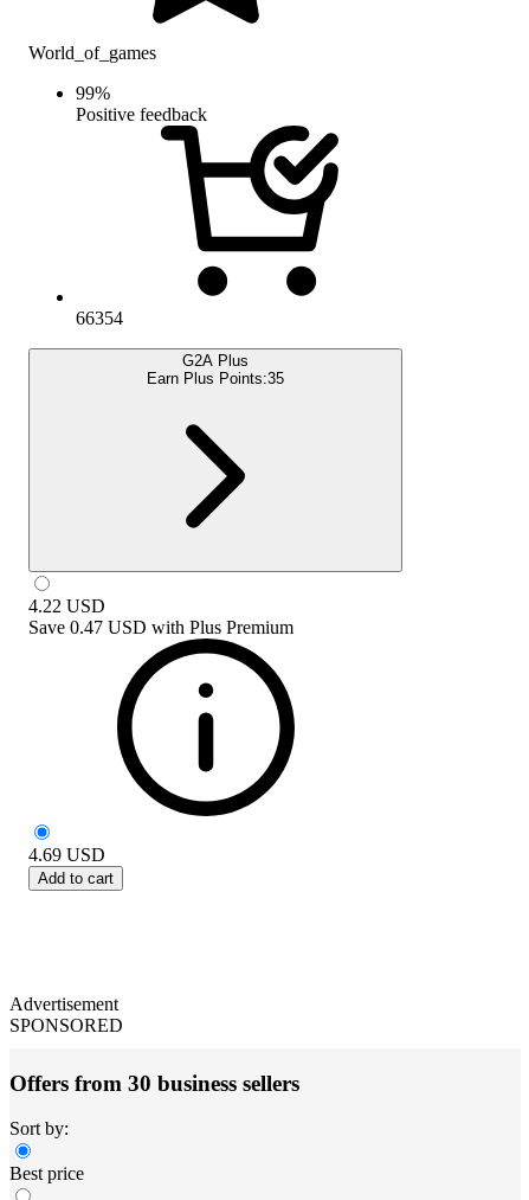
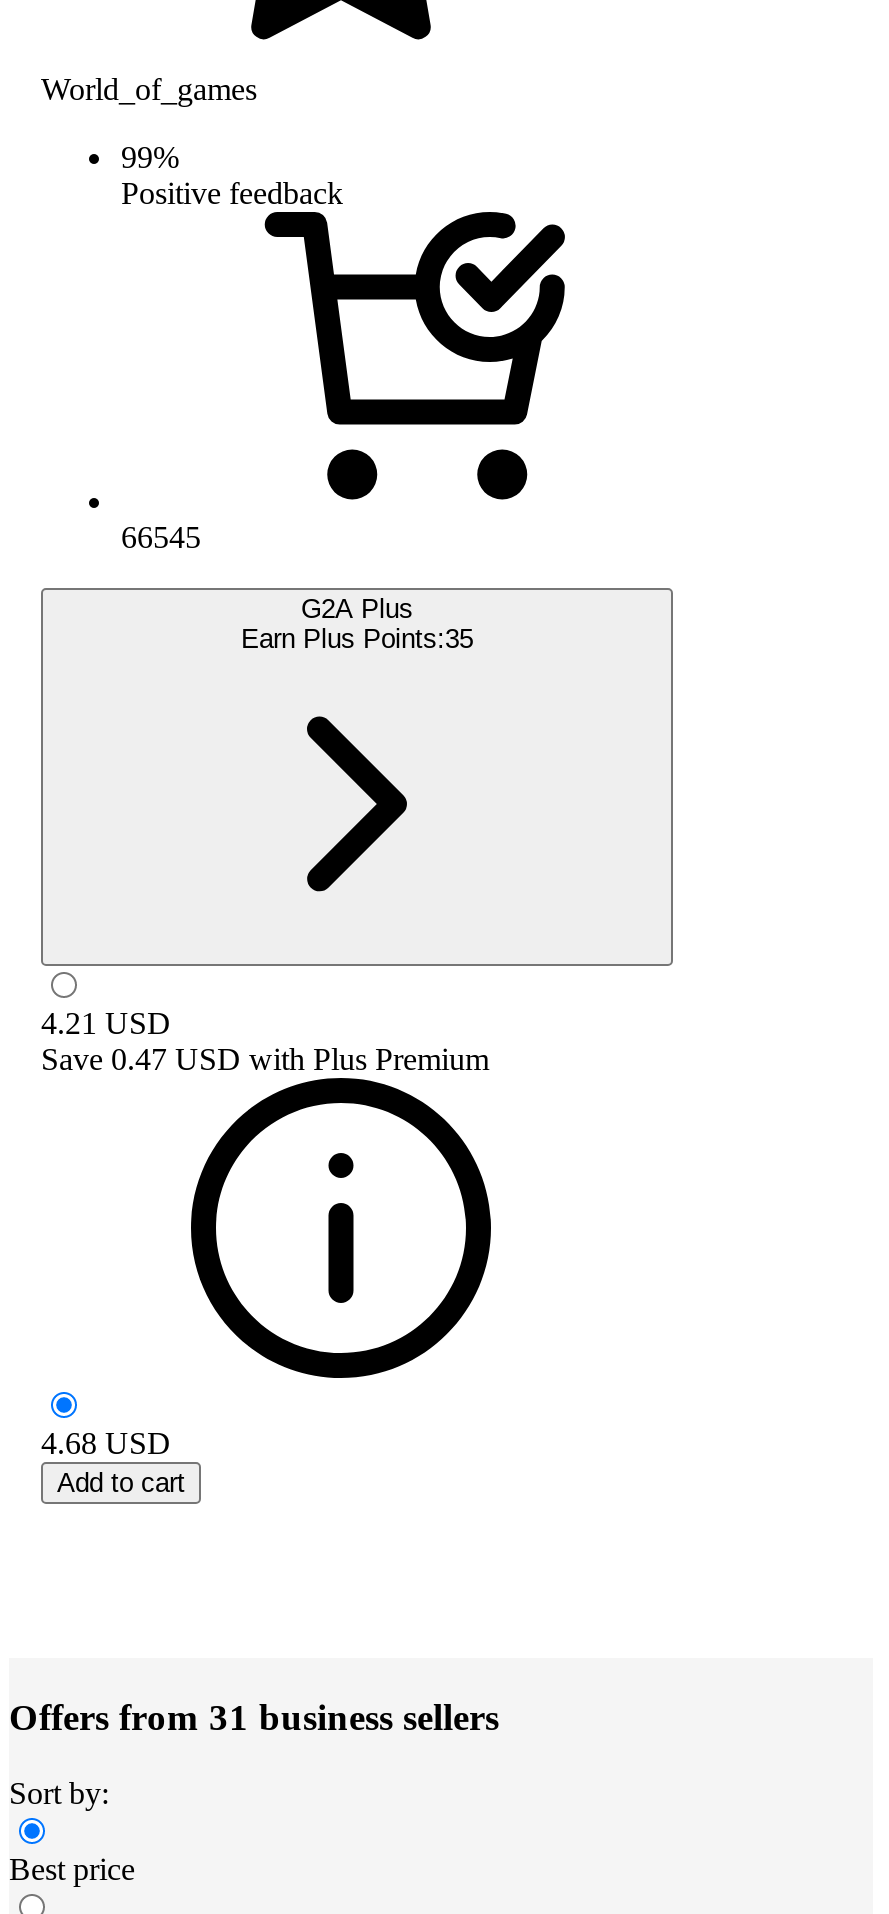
[76,308,123,328] 66354 -> [121,520,201,554] 66545
[28,596,105,616] 4.22 USD -> [41,1006,171,1040] 4.21 USD
[28,844,105,865] 4.69 USD -> [41,1426,171,1460] 4.68 USD
[9,994,299,1095] Advertisement | SPONSORED | Offers from 30 business sellers -> [9,1695,499,1737] Offers from 31 business sellers

